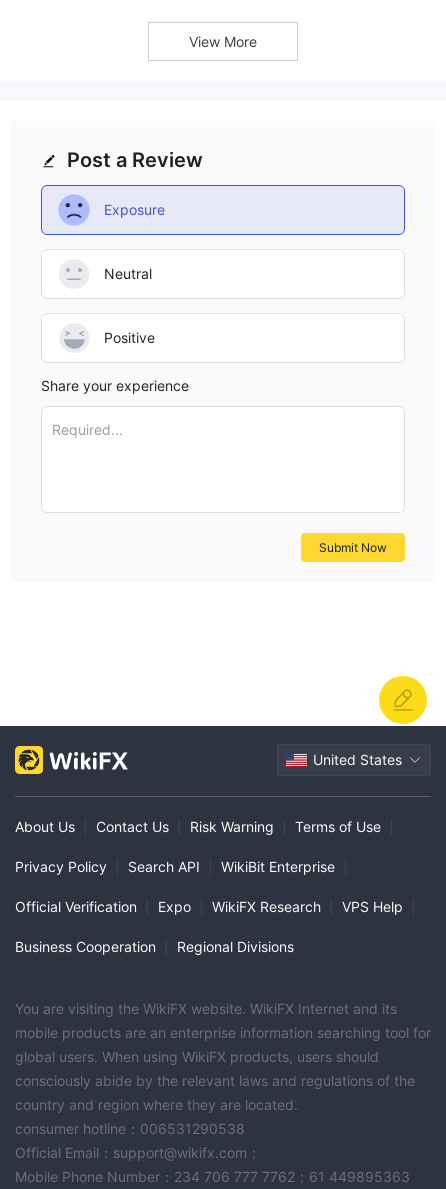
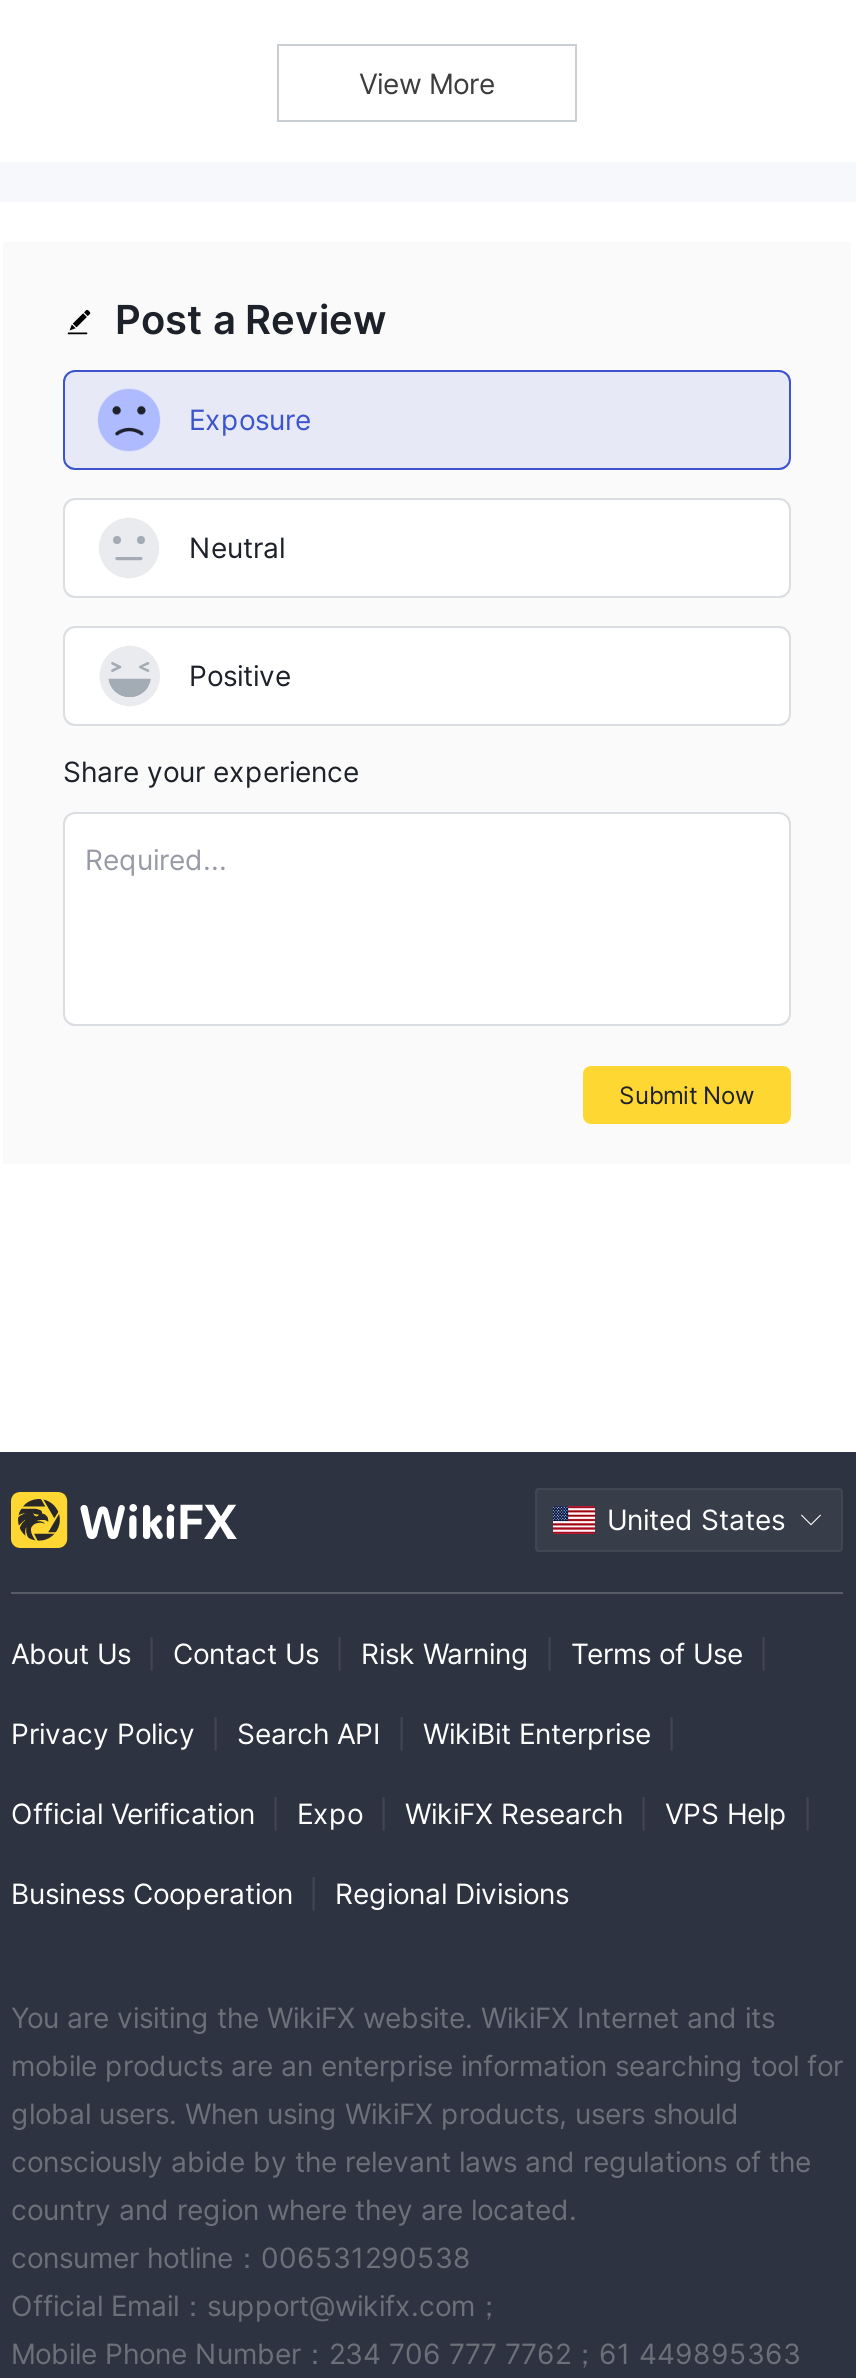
[378,675,428,725] [image] -> none

